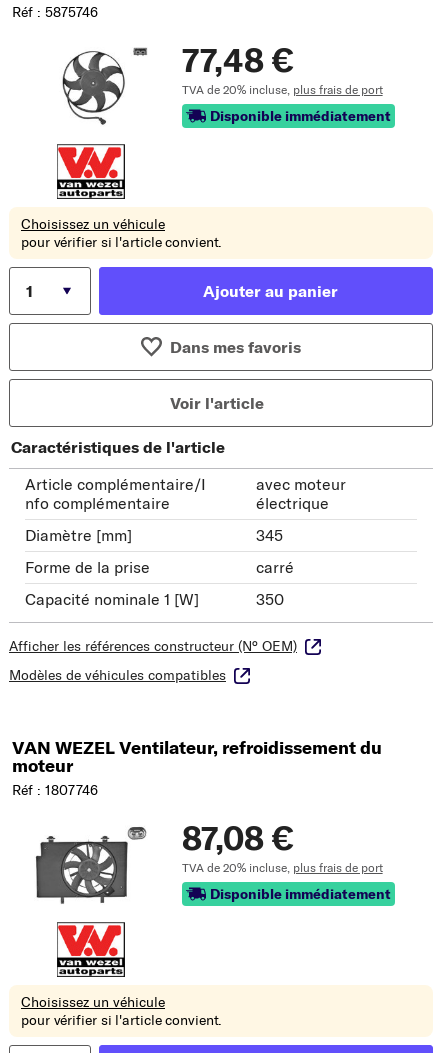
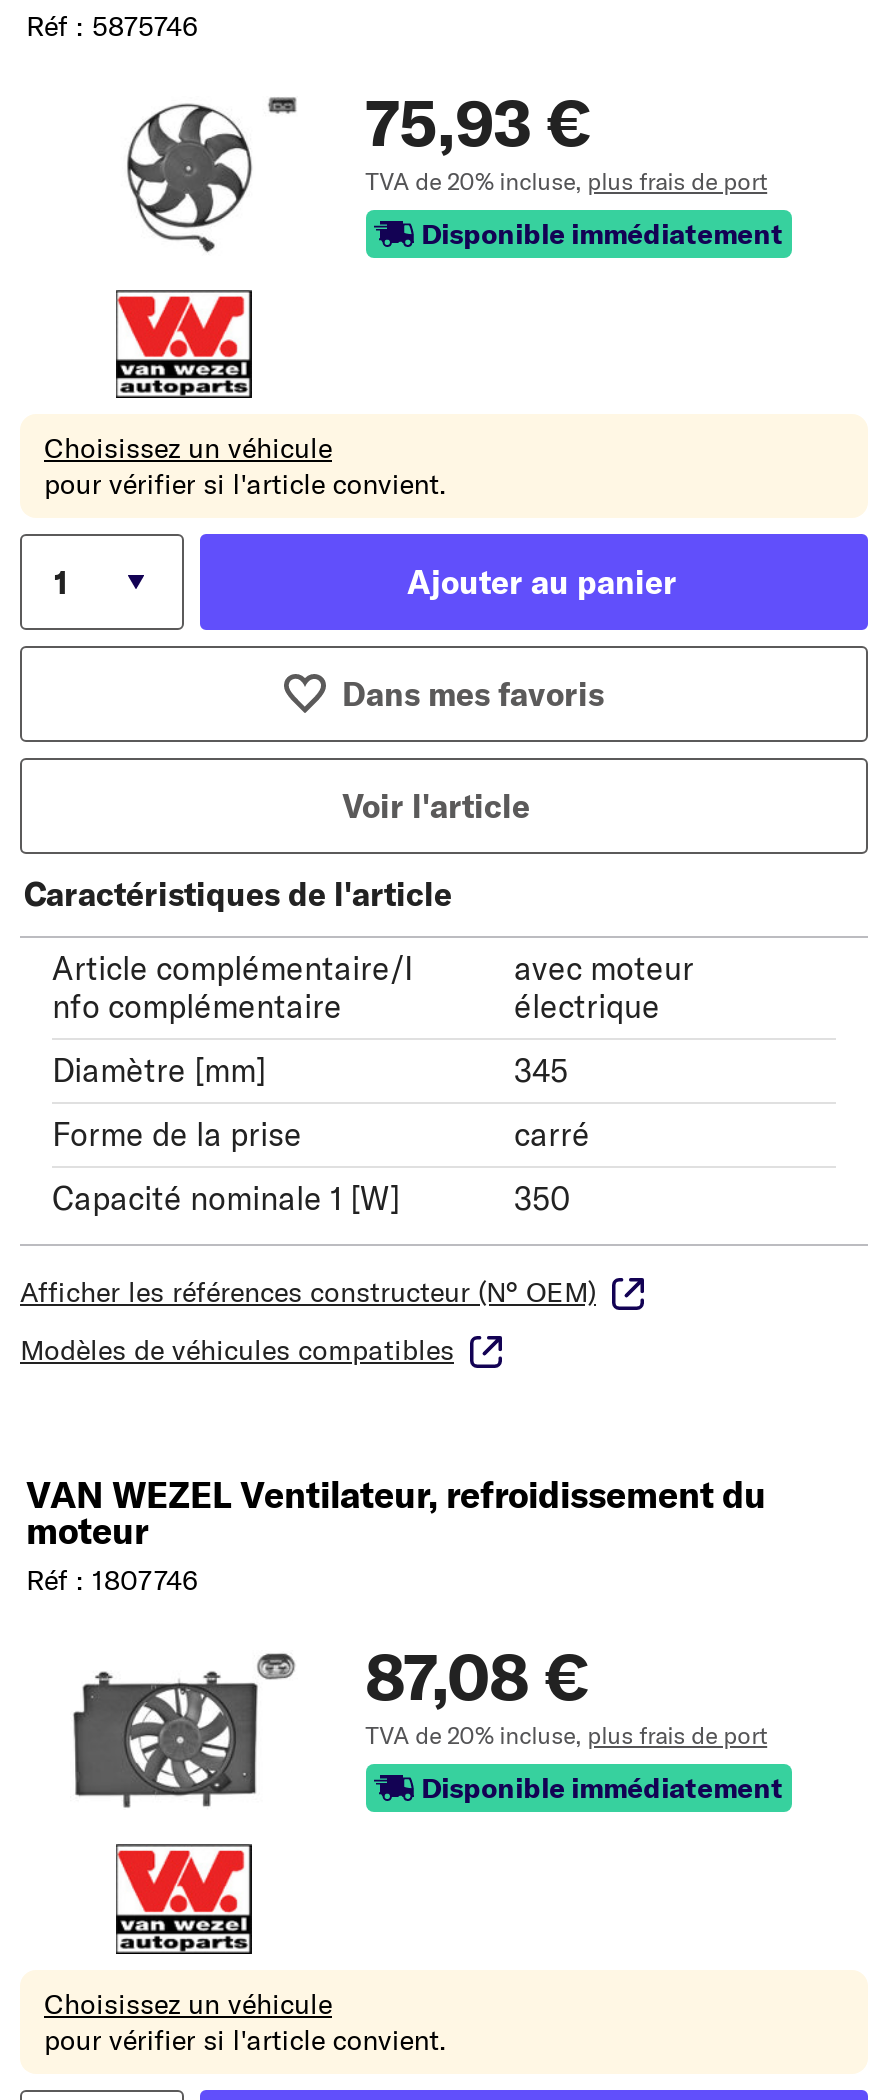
[182,40,294,80] 77,48 € -> [365,81,591,161] 75,93 €

